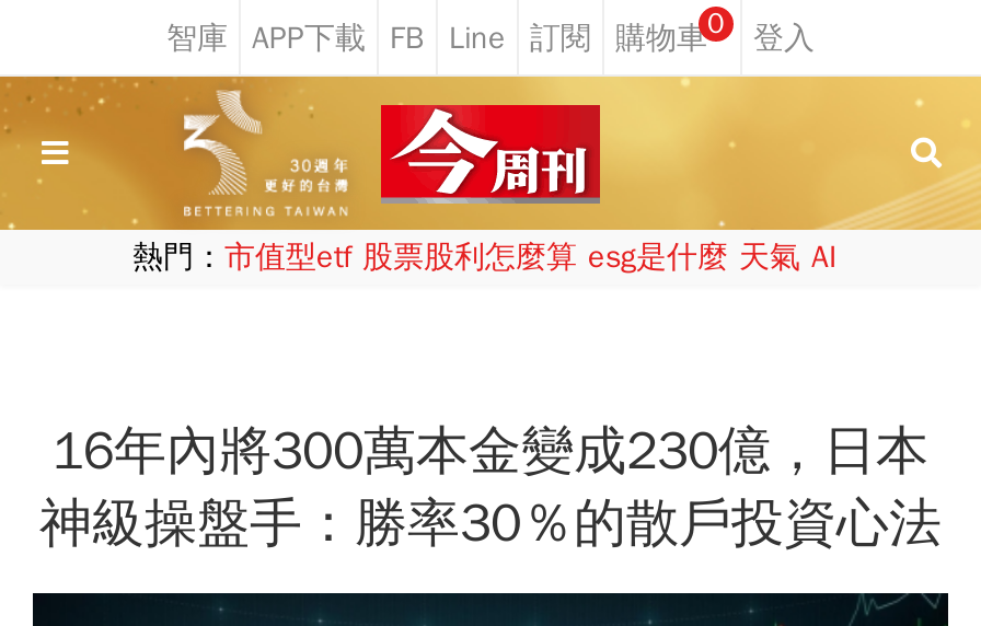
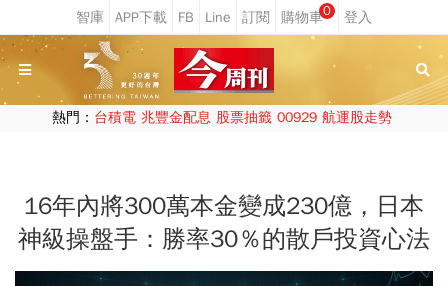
[132,239,838,276] 熱門：市值型etf 股票股利怎麼算 esg是什麼 天氣 AI -> [51,109,391,126] 熱門：台積電 兆豐金配息 股票抽籤 00929 航運股走勢

